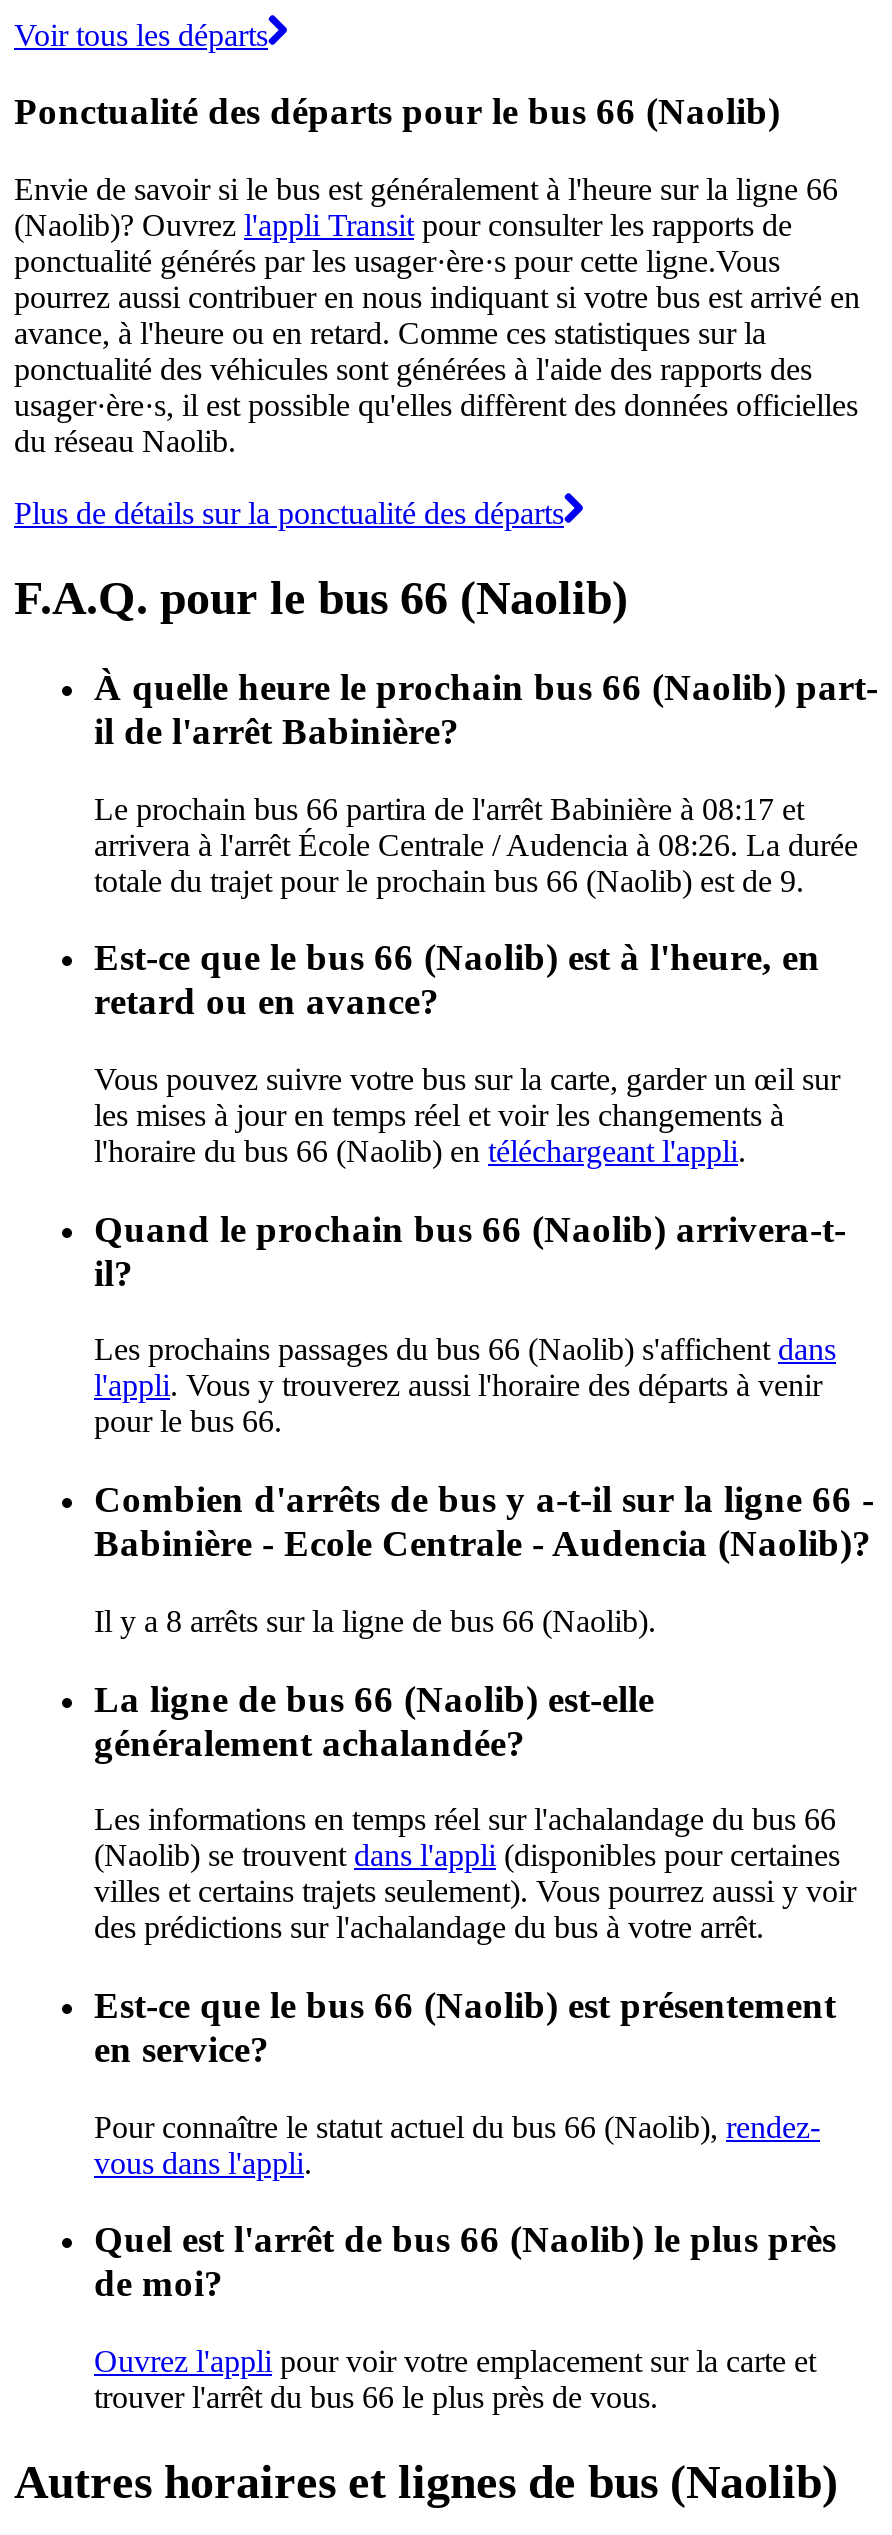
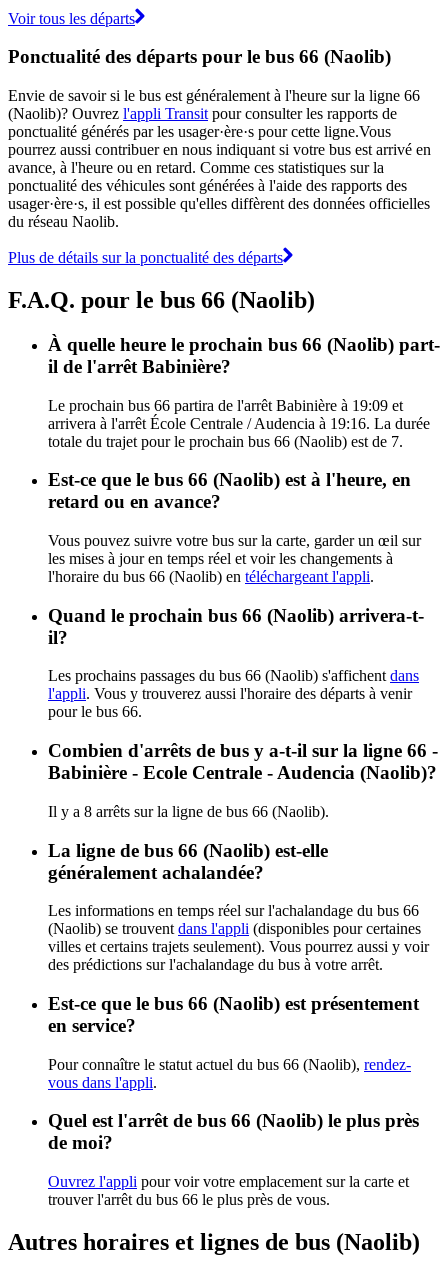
[94,791,804,825] Le prochain bus 66 partira de l'arrêt Babinière à 08:17 et -> [48,396,403,413] Le prochain bus 66 partira de l'arrêt Babinière à 19:09 et
[94,827,858,861] arrivera à l'arrêt École Centrale / Audencia à 08:26. La durée -> [48,414,430,431] arrivera à l'arrêt École Centrale / Audencia à 19:16. La durée
[94,863,804,897] totale du trajet pour le prochain bus 66 (Naolib) est de 9. -> [48,432,403,449] totale du trajet pour le prochain bus 66 (Naolib) est de 7.

